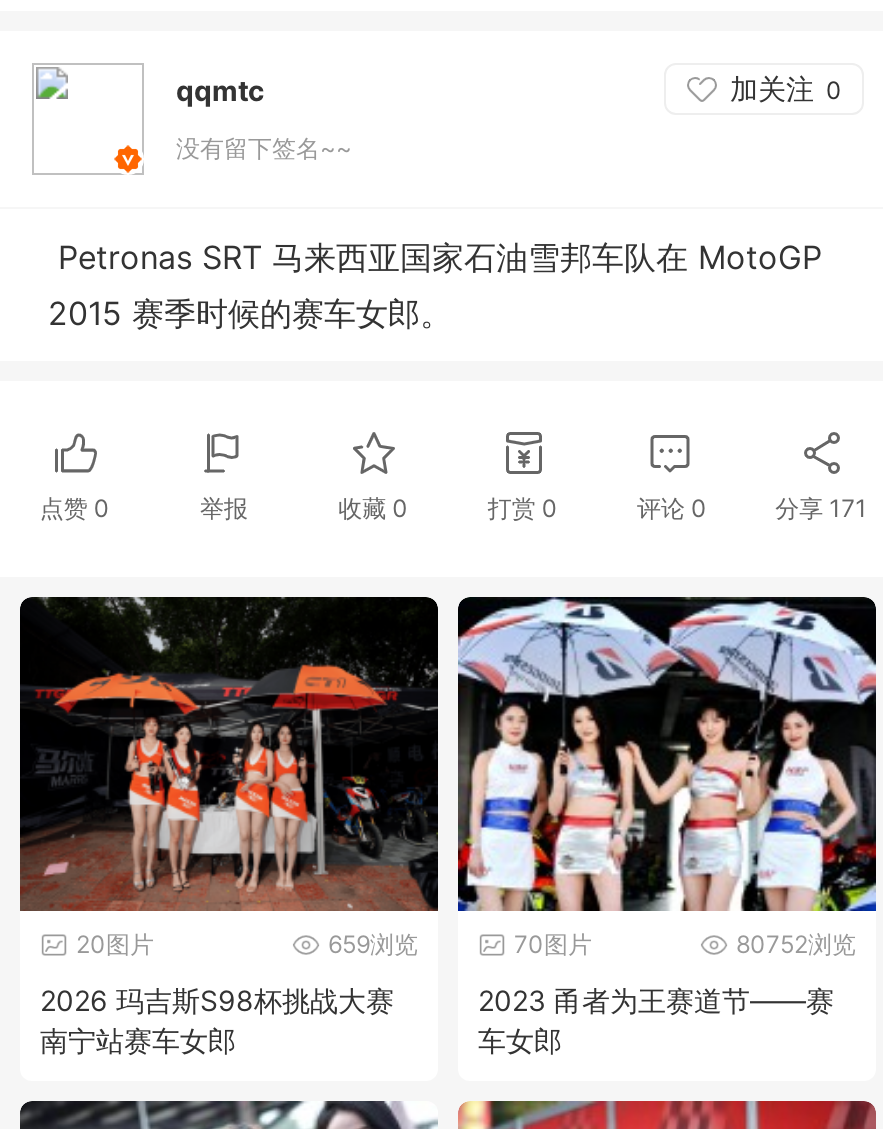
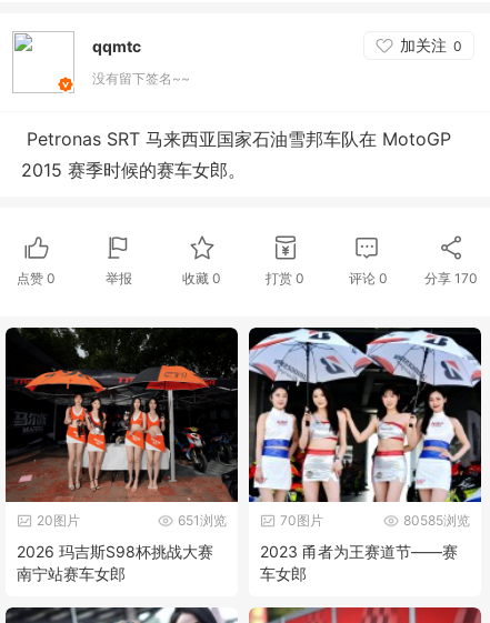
[775,493,867,523] 分享171 -> [424,270,477,287] 分享170
[328,929,418,959] 659浏览 -> [178,512,227,528] 651浏览
[736,929,856,959] 80752浏览 -> [403,512,470,528] 80585浏览

